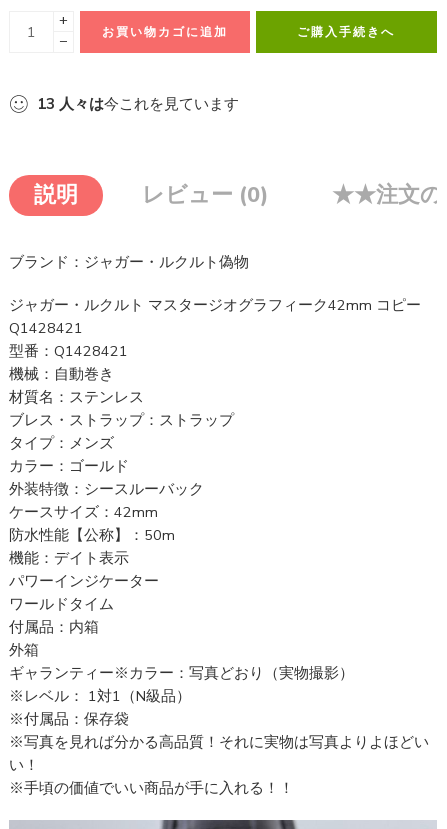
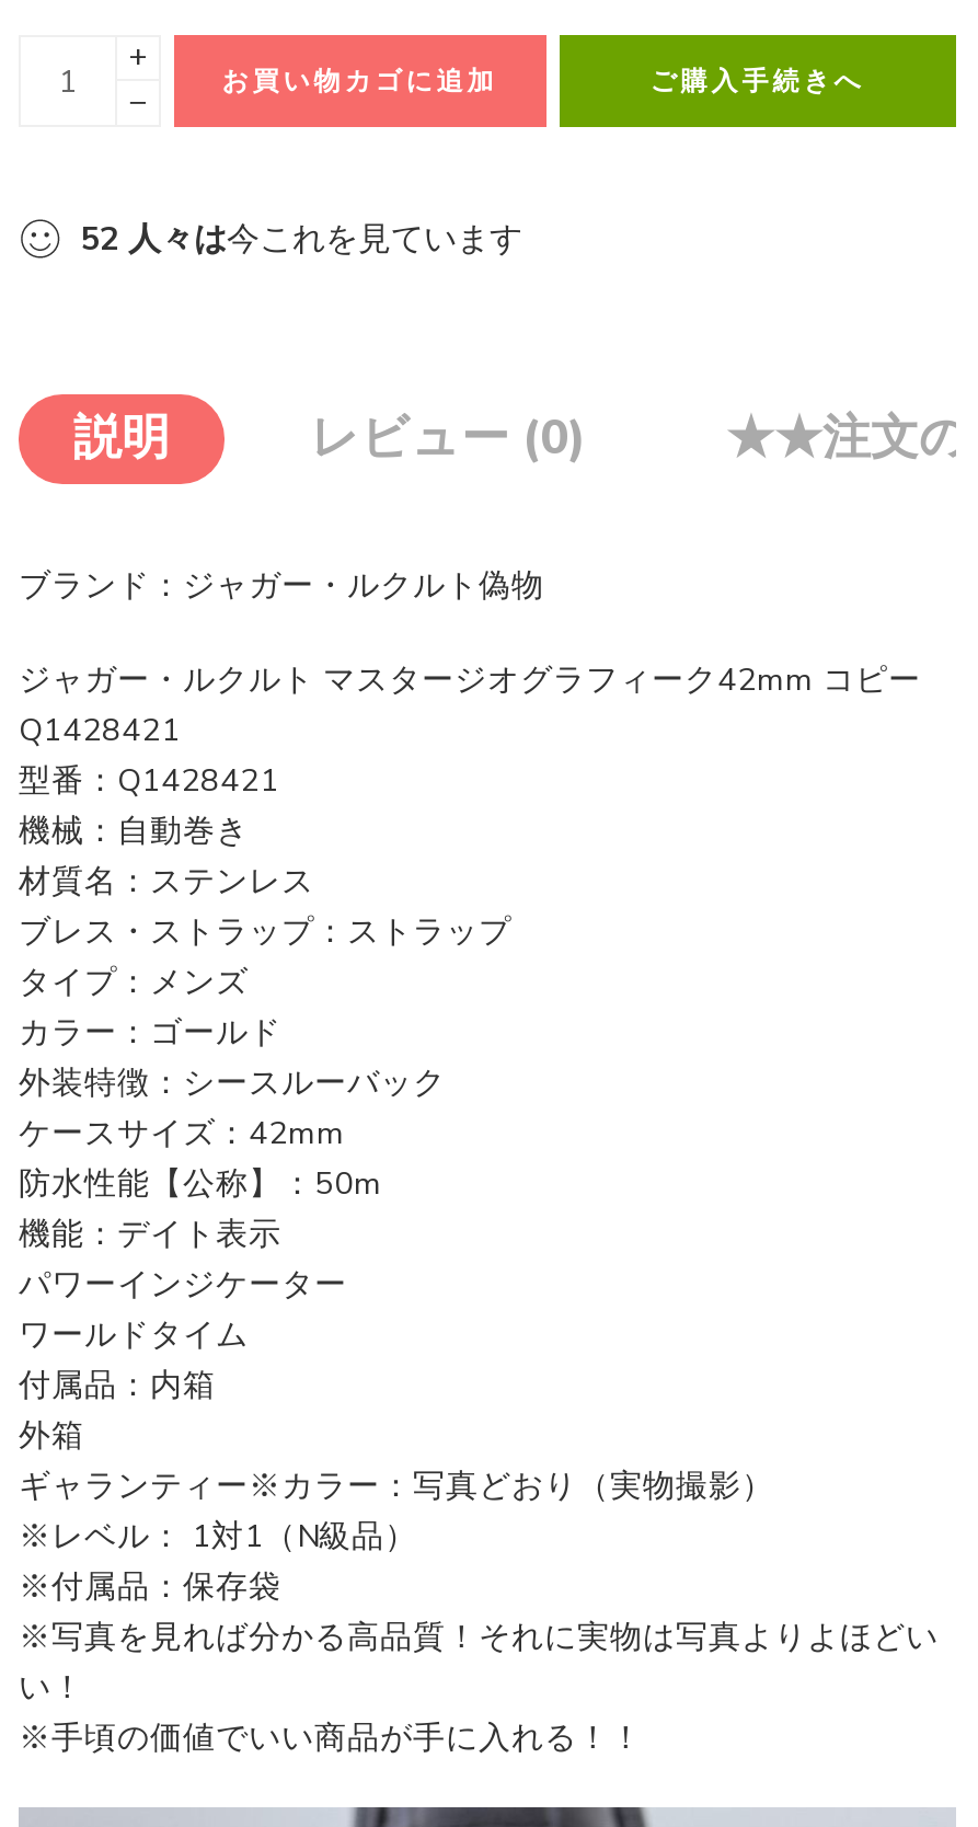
[37,94,239,114] 13 人々は今これを見ています -> [80,217,522,261] 52 人々は今これを見ています

